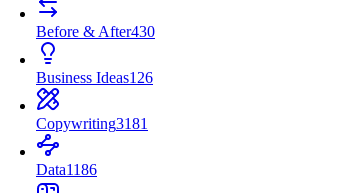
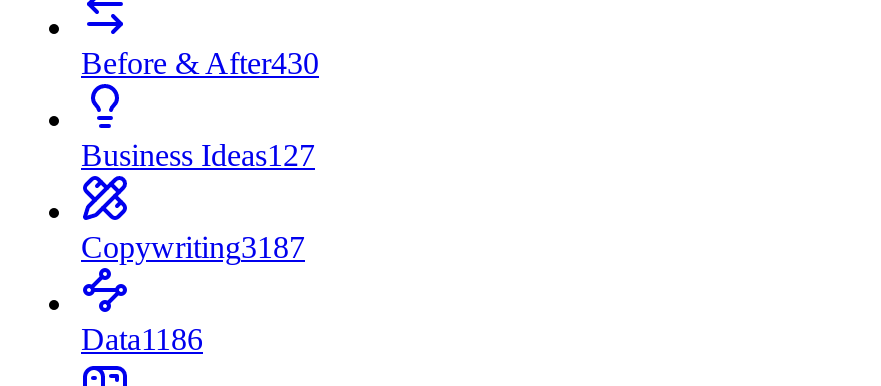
[36,69,153,86] Business Ideas126 -> [81,138,315,172] Business Ideas127
[36,115,148,132] Copywriting3181 -> [81,230,305,264] Copywriting3187

